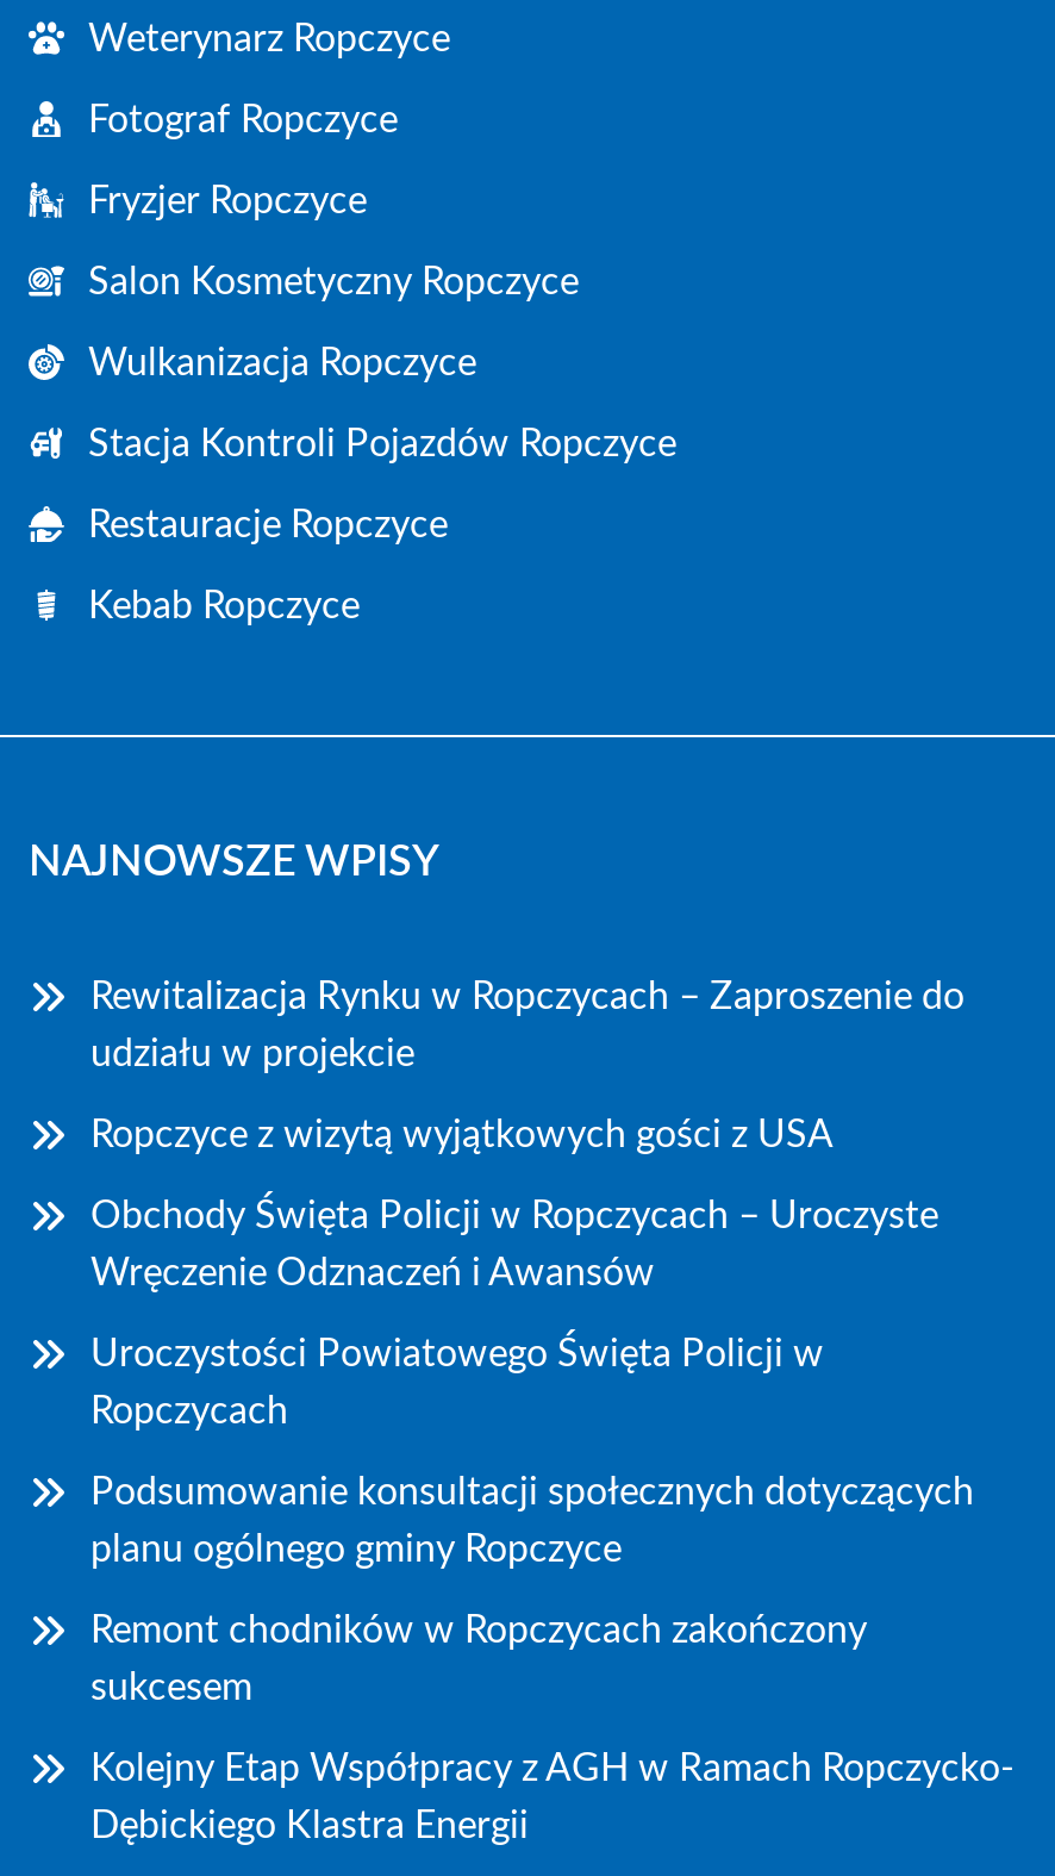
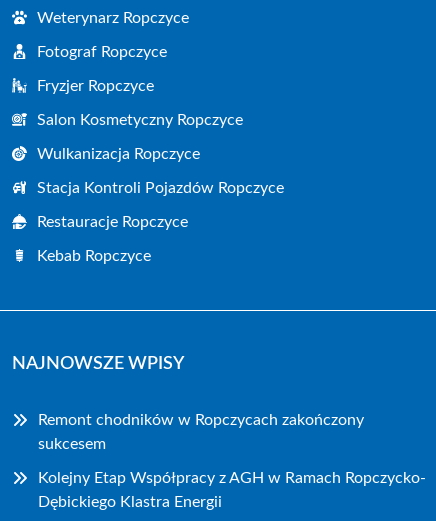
[90,978,974,1569] Rewitalizacja Rynku w Ropczycach – Zaproszenie do | udziału w projekcie | Ropczyce z wizytą wyjątkowych gości z USA | Obchody Święta Policji w Ropczycach – Uroczyste | Wręczenie Odznaczeń i Awansów | Uroczystości Powiatowego Święta Policji w | Ropczycach | Podsumowanie konsultacji społecznych dotyczących | planu ogólnego gminy Ropczyce -> none

